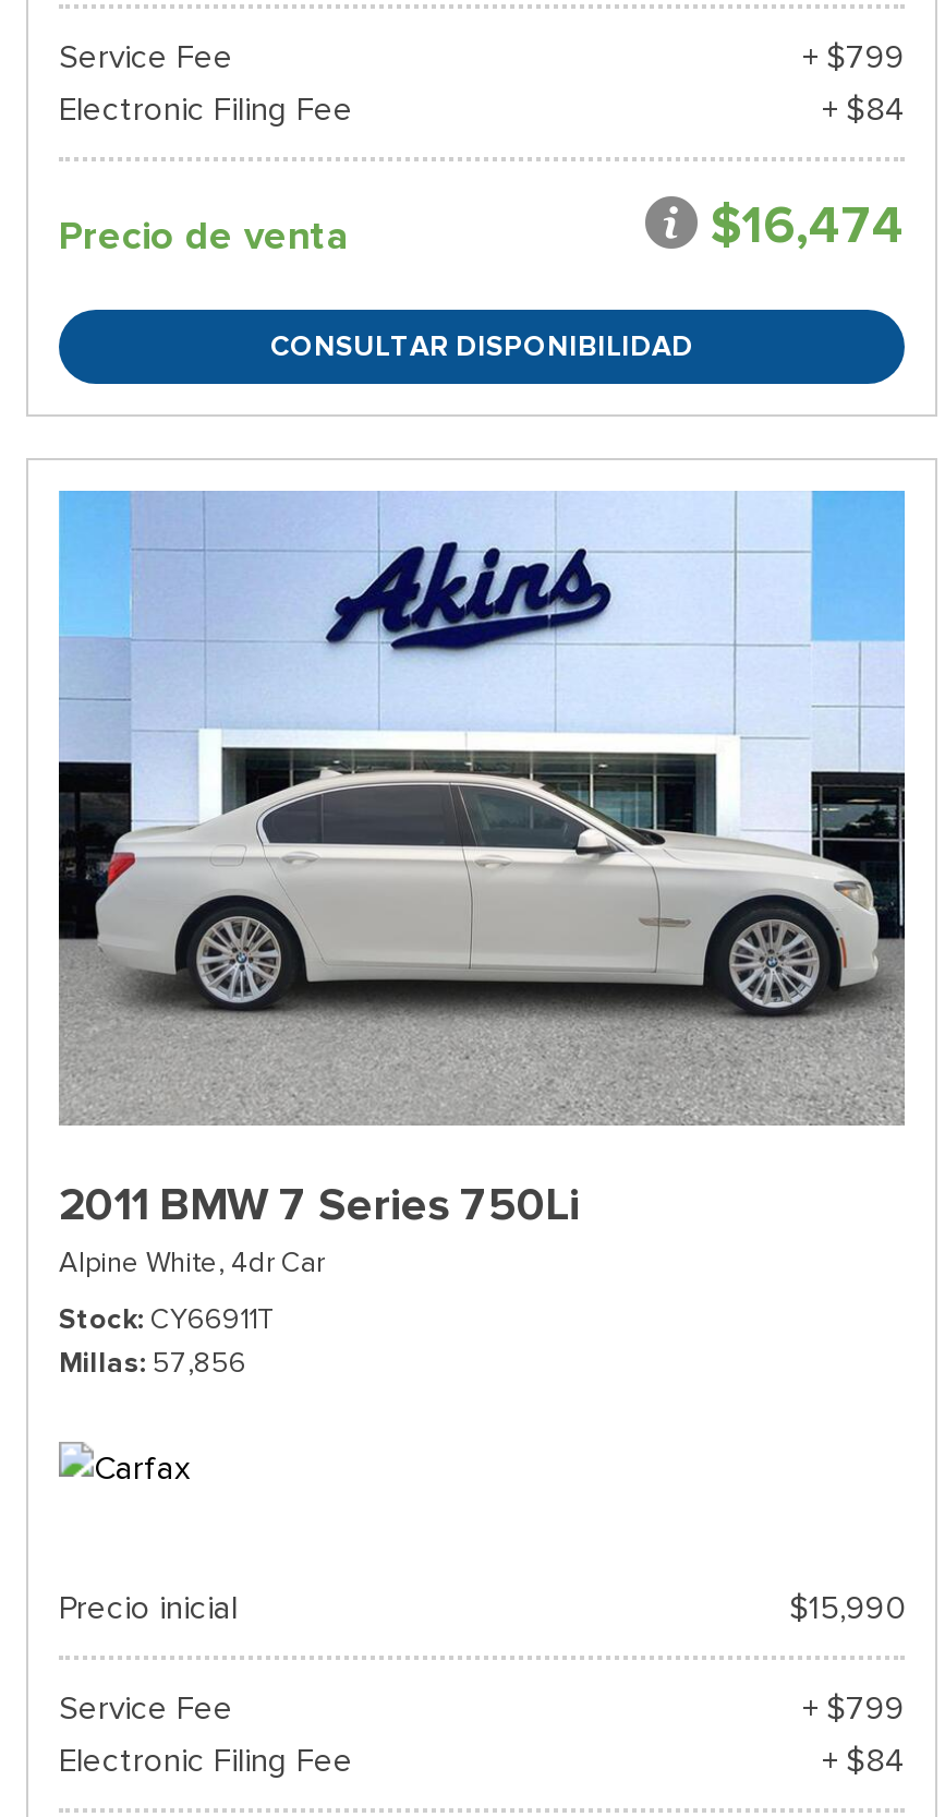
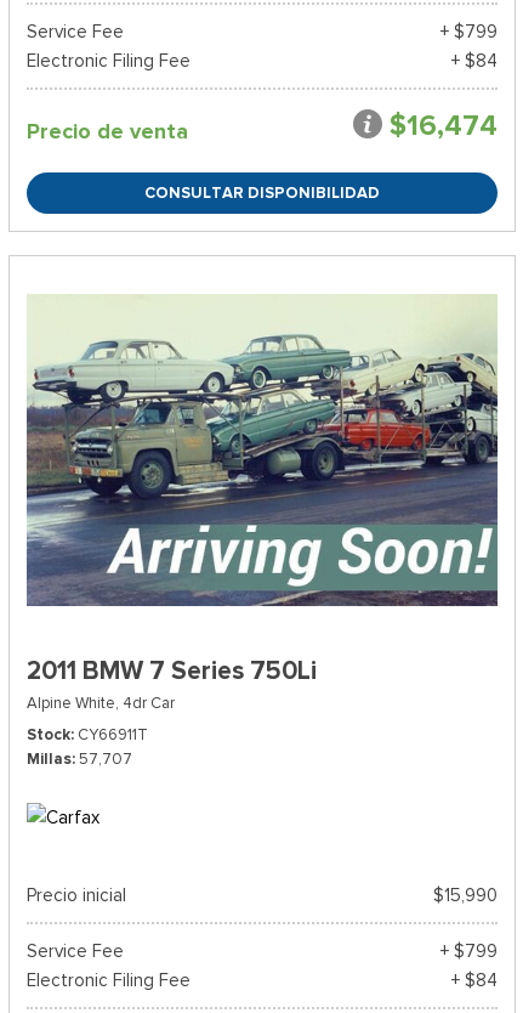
[57,489,907,1128] [image] -> [25,273,499,627] [image]
[59,1344,246,1381] Millas 57,856 -> [27,748,132,769] Millas 57,707

